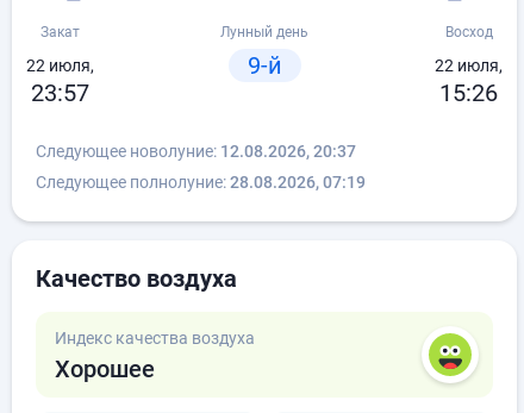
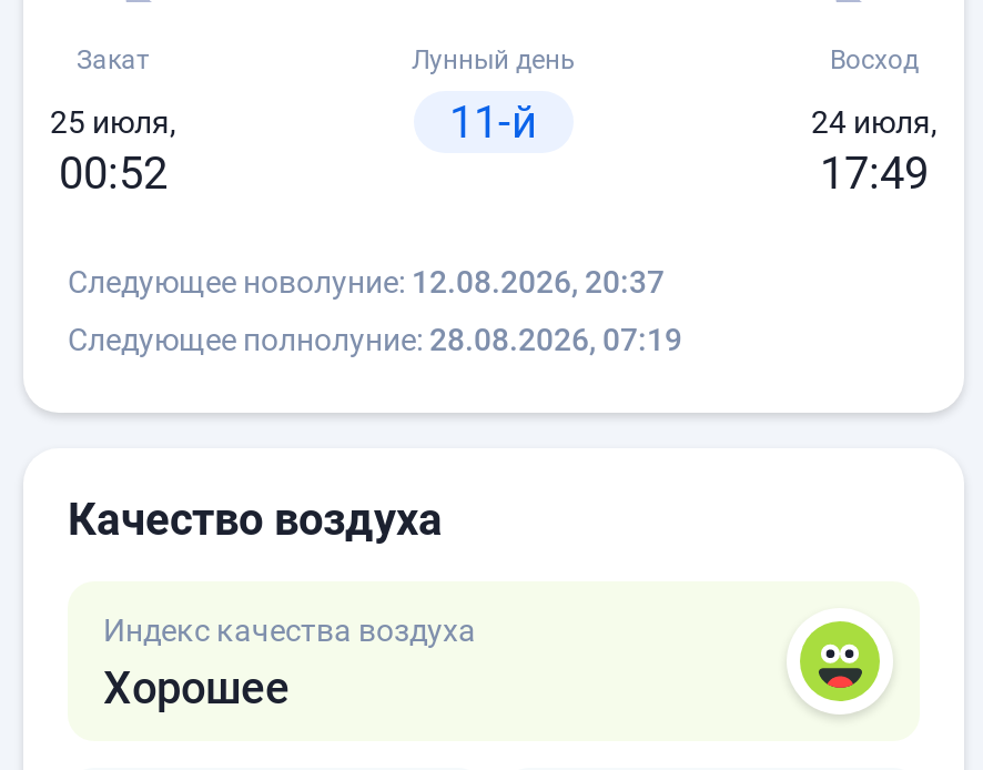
[26,56,94,75] 22 июля, -> [50,104,176,140] 25 июля,
[247,51,282,80] 9-й -> [449,95,538,149] 11-й
[435,56,503,75] 22 июля, -> [811,104,938,140] 24 июля,
[31,79,89,107] 23:57 -> [59,146,168,200] 00:52
[439,79,498,107] 15:26 -> [820,146,929,200] 17:49

